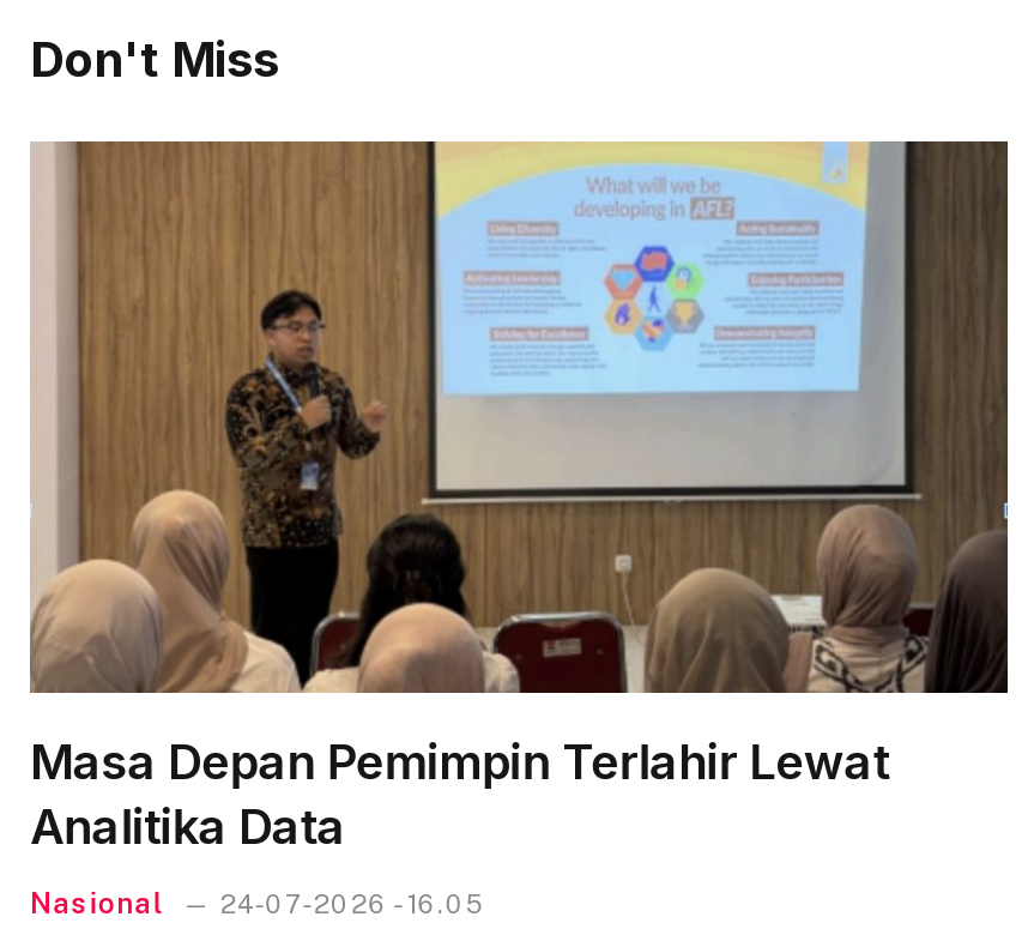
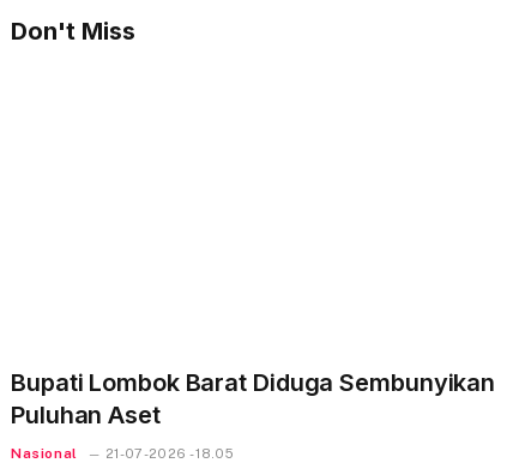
[28,139,1010,695] [image] -> none
[30,734,889,856] Masa Depan Pemimpin Terlahir Lewat | Analitika Data -> [11,368,495,429] Bupati Lombok Barat Diduga Sembunyikan | Puluhan Aset
[30,887,483,921] Nasional 24-07-2026 - 16.05 -> [11,445,234,462] Nasional 21-07-2026 - 18.05

